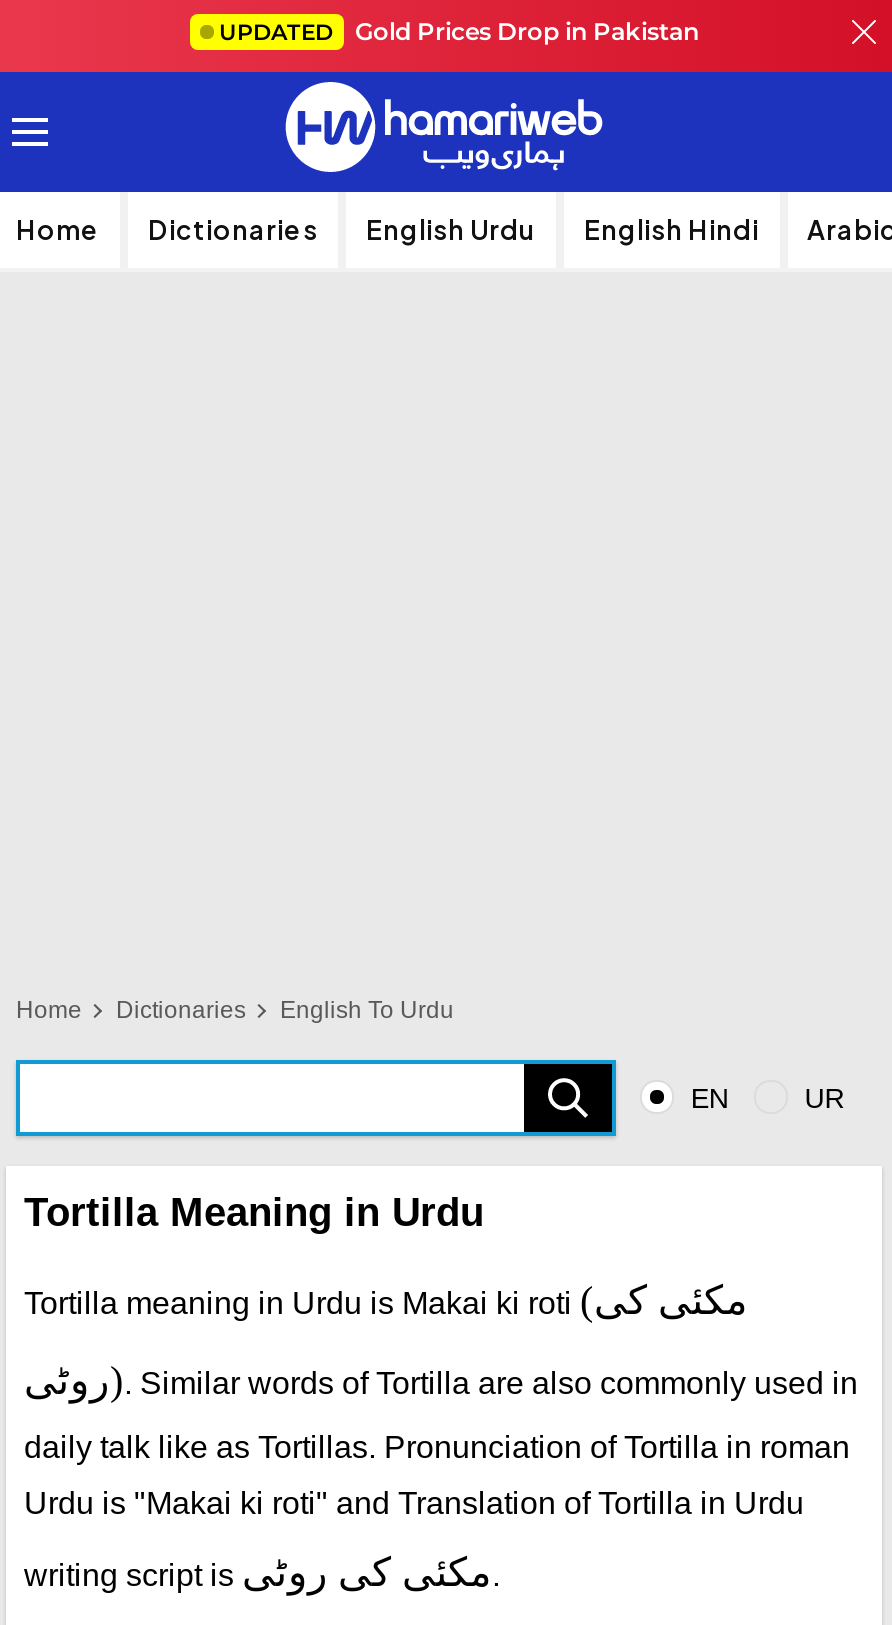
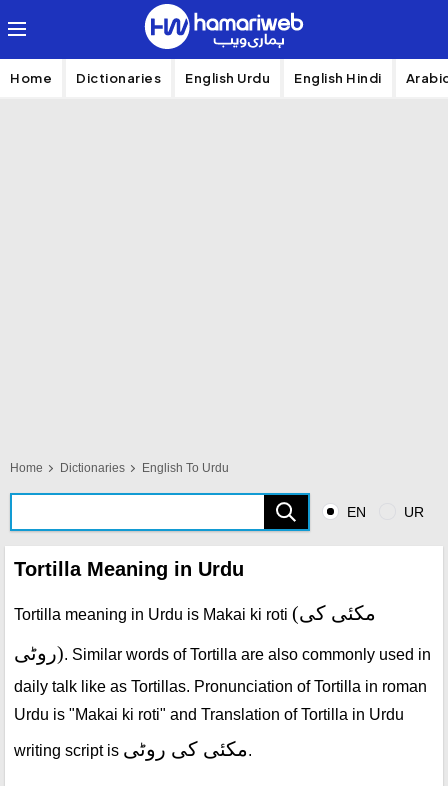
[219,16,699,46] UPDATED Gold Prices Drop in Pakistan -> none

